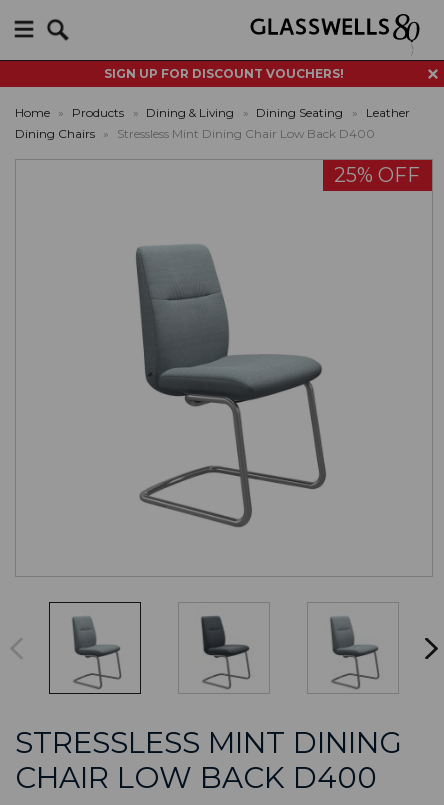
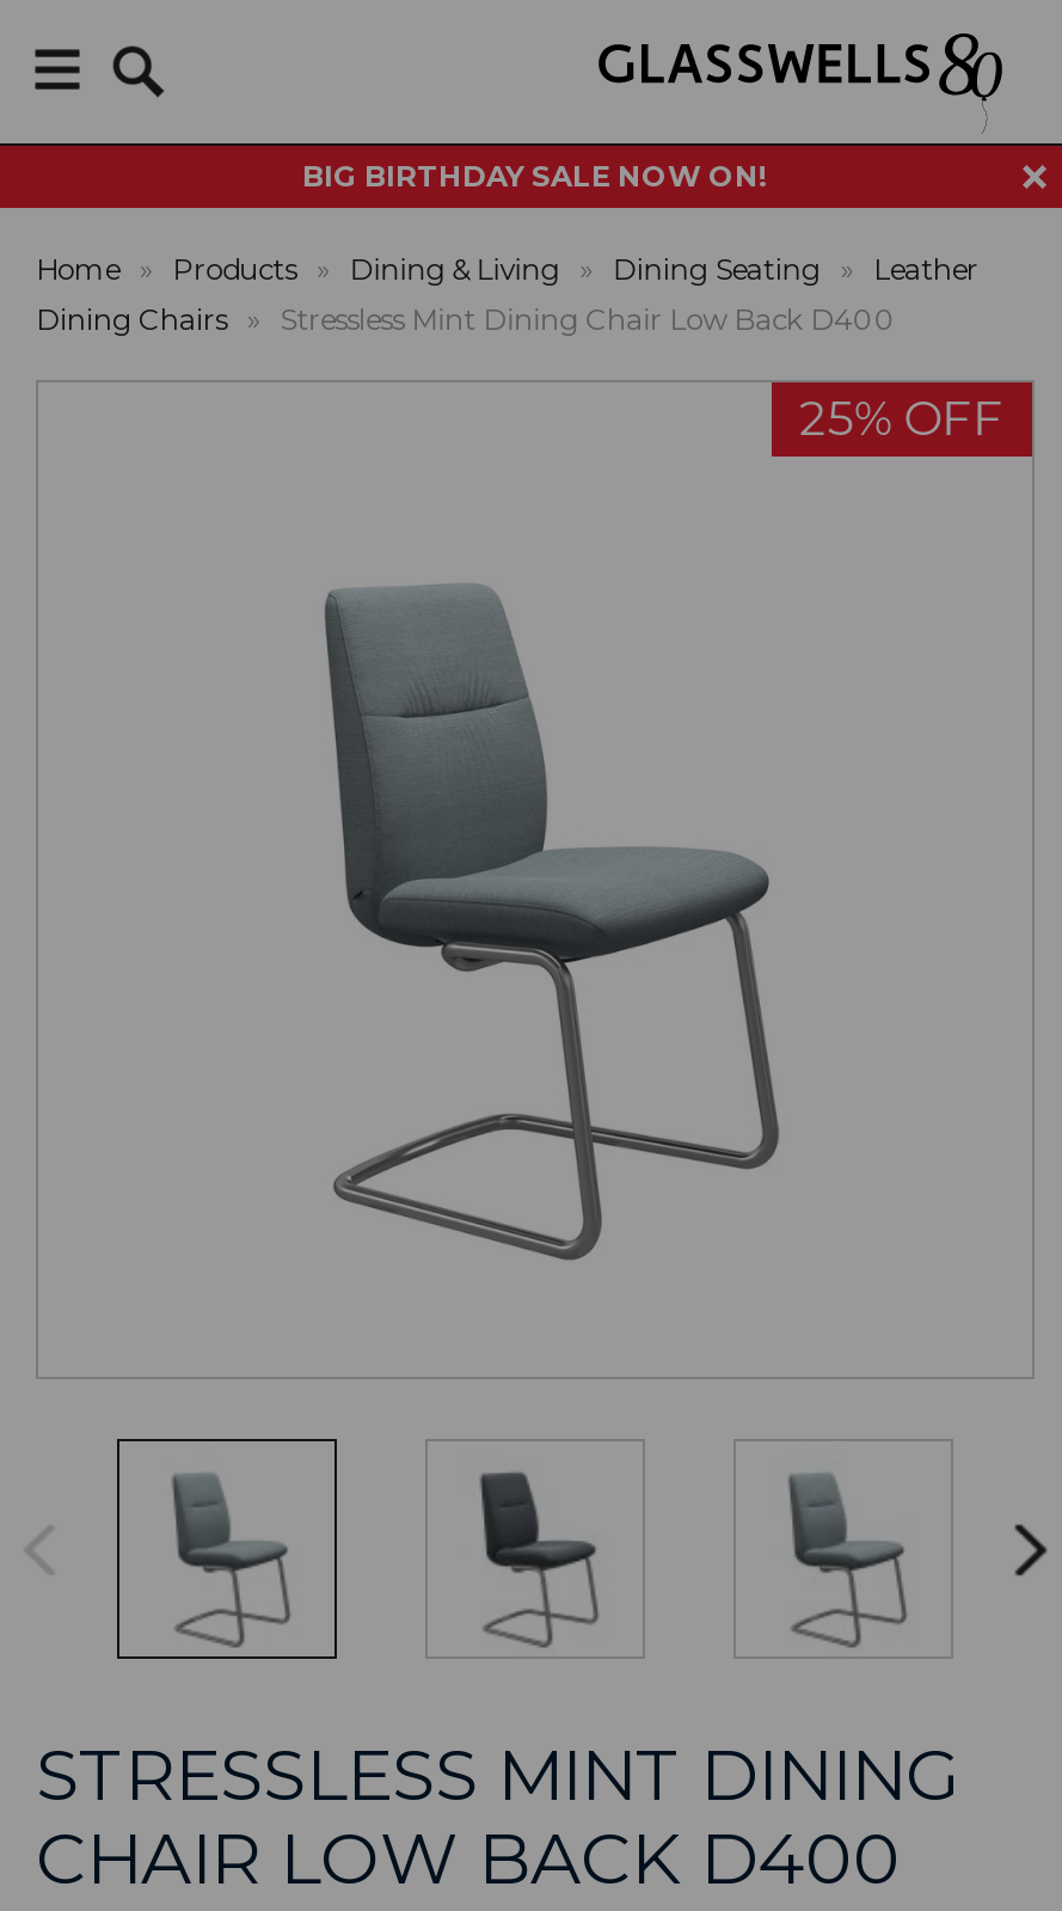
[104,66,344,81] SIGN UP FOR DISCOUNT VOUCHERS! -> [302,158,768,194] BIG BIRTHDAY SALE NOW ON!

